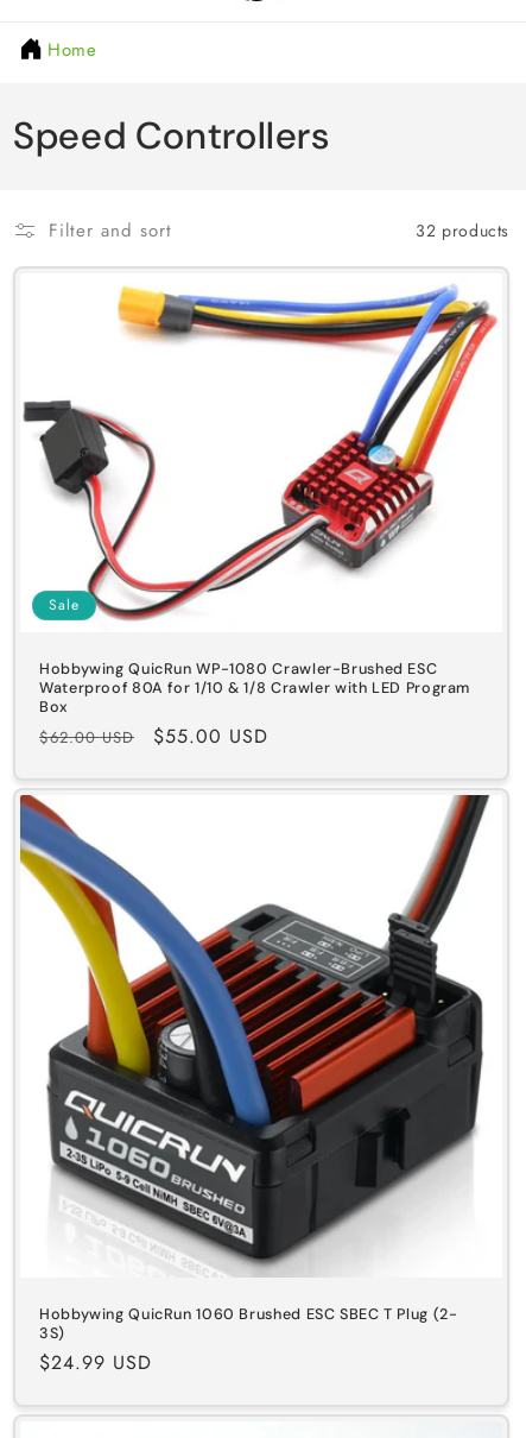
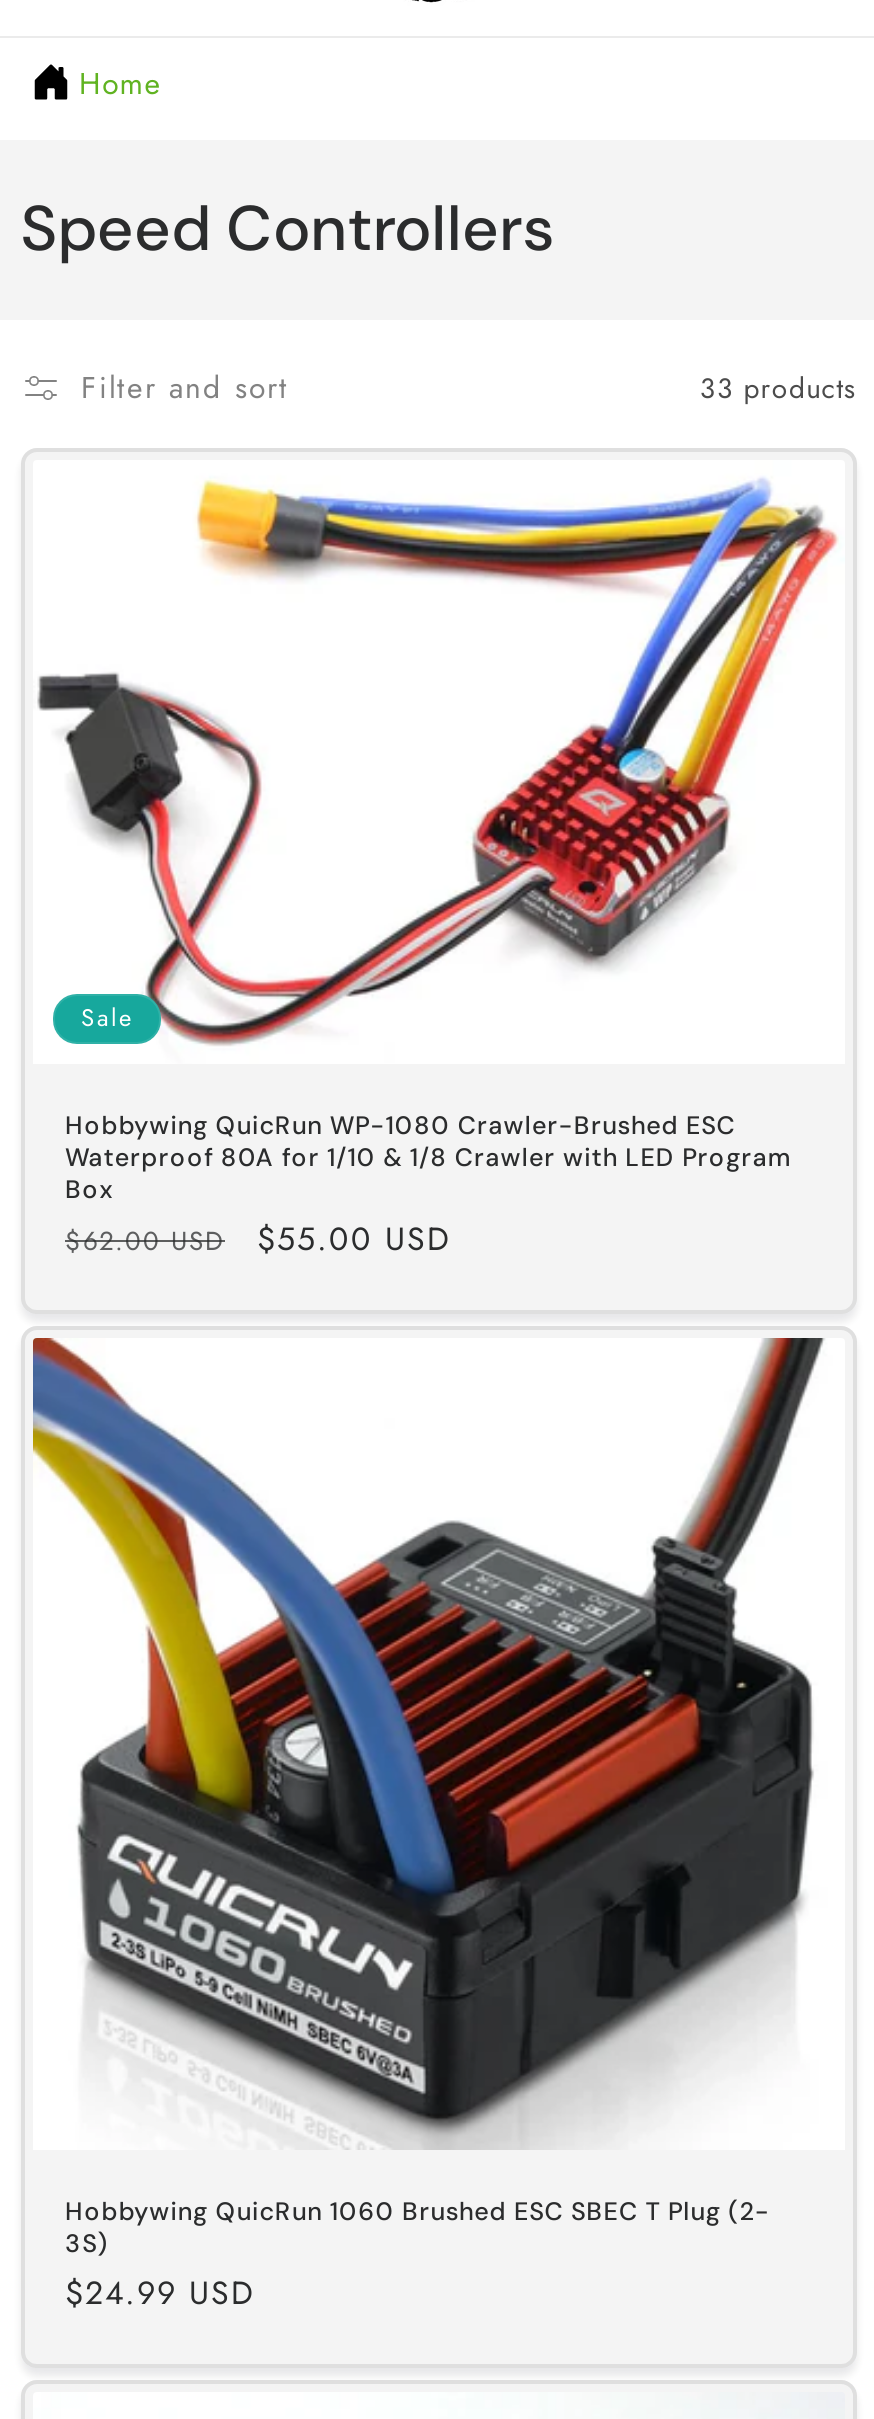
[416,218,509,242] 32 products -> [700,367,857,407] 33 products

